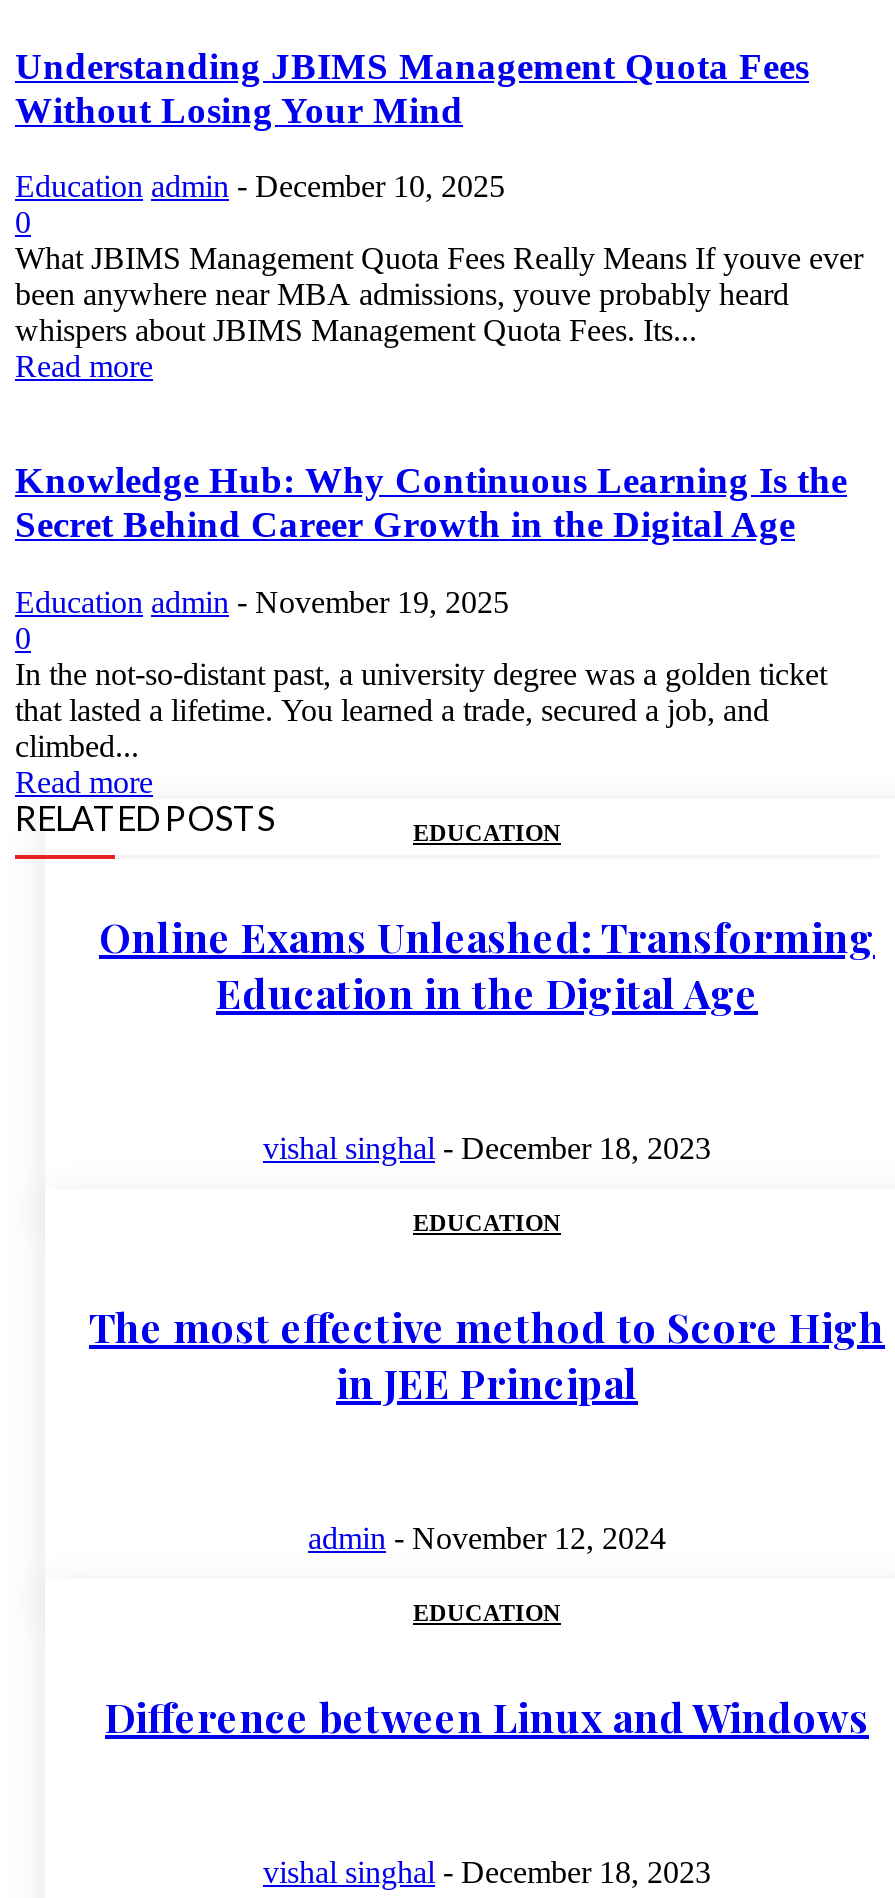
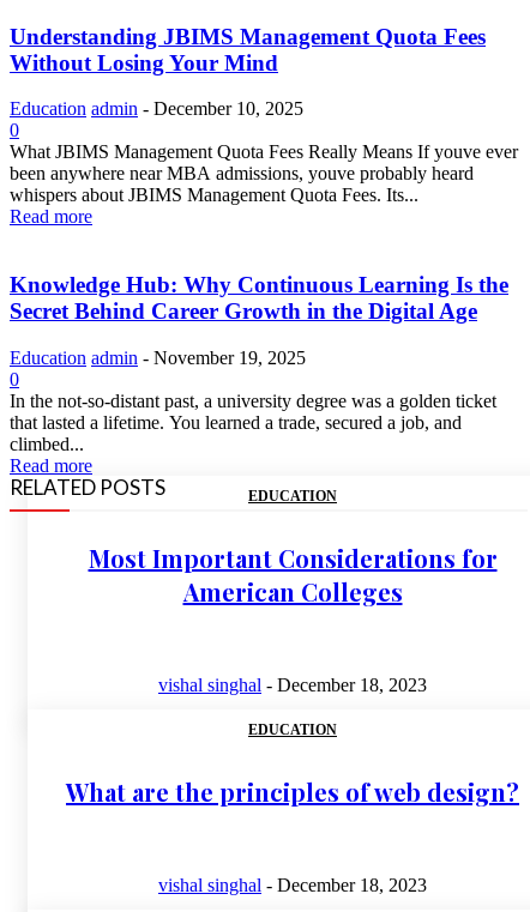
[99,909,875,1019] Online Exams Unleashed: Transforming | Education in the Digital Age -> [88,542,497,607] Most Important Considerations for | American Colleges
[89,1299,885,1743] The most effective method to Score High | in JEE Principal | admin - November 12, 2024 | EDUCATION | Difference between Linux and Windows -> [66,775,519,808] What are the principles of web design?

